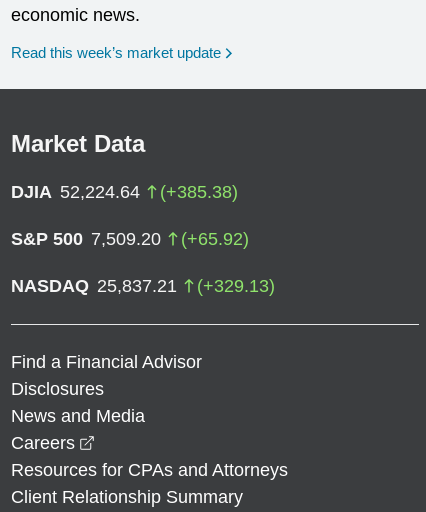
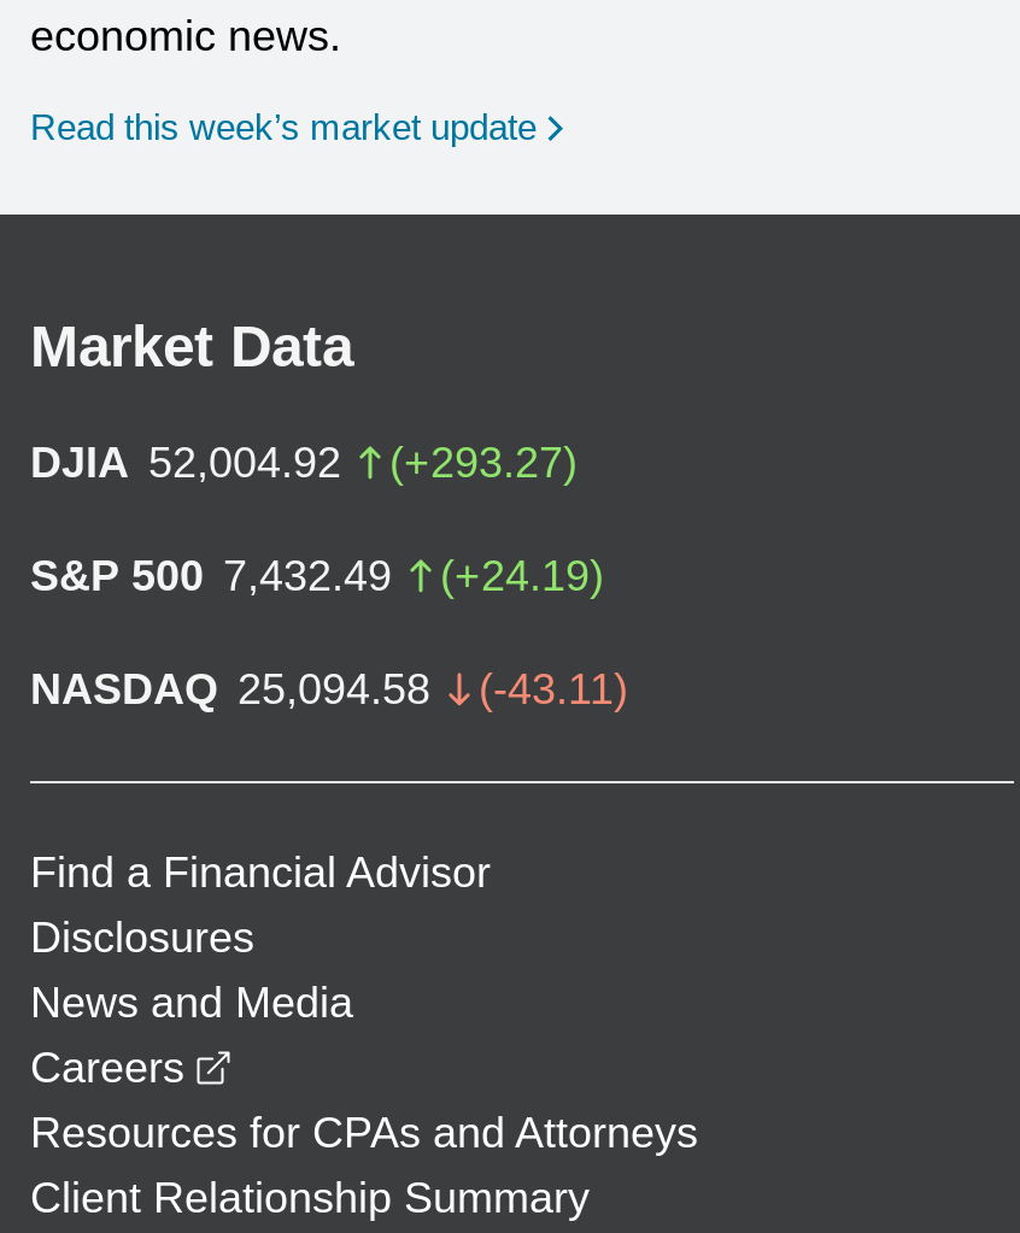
[11,182,238,202] DJIA 52,224.64 | (+385.38) -> [30,438,578,486] DJIA 52,004.92 | (+293.27)
[11,229,249,249] S&P 500 7,509.20 | (+65.92) -> [30,552,604,600] S&P 500 7,432.49 | (+24.19)
[11,276,275,296] NASDAQ 25,837.21 | (+329.13) -> [30,665,628,713] NASDAQ 25,094.58 | (-43.11)

